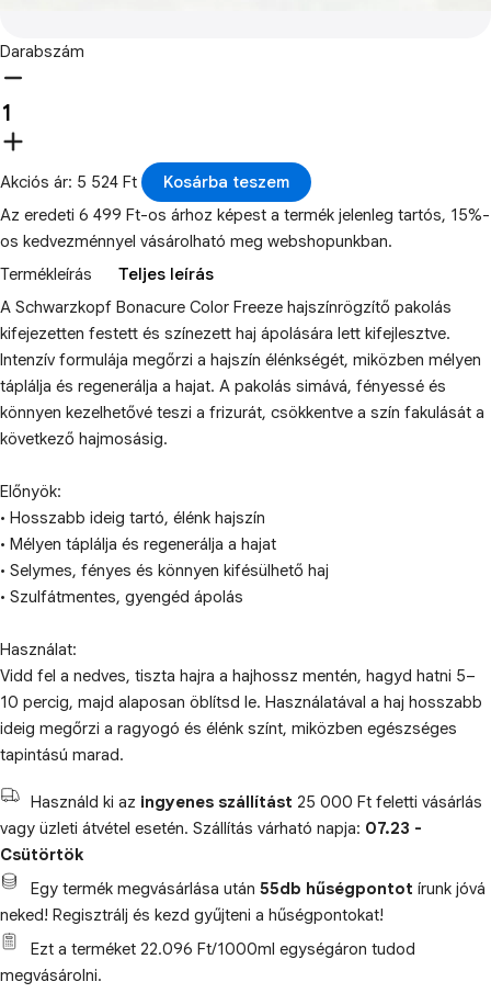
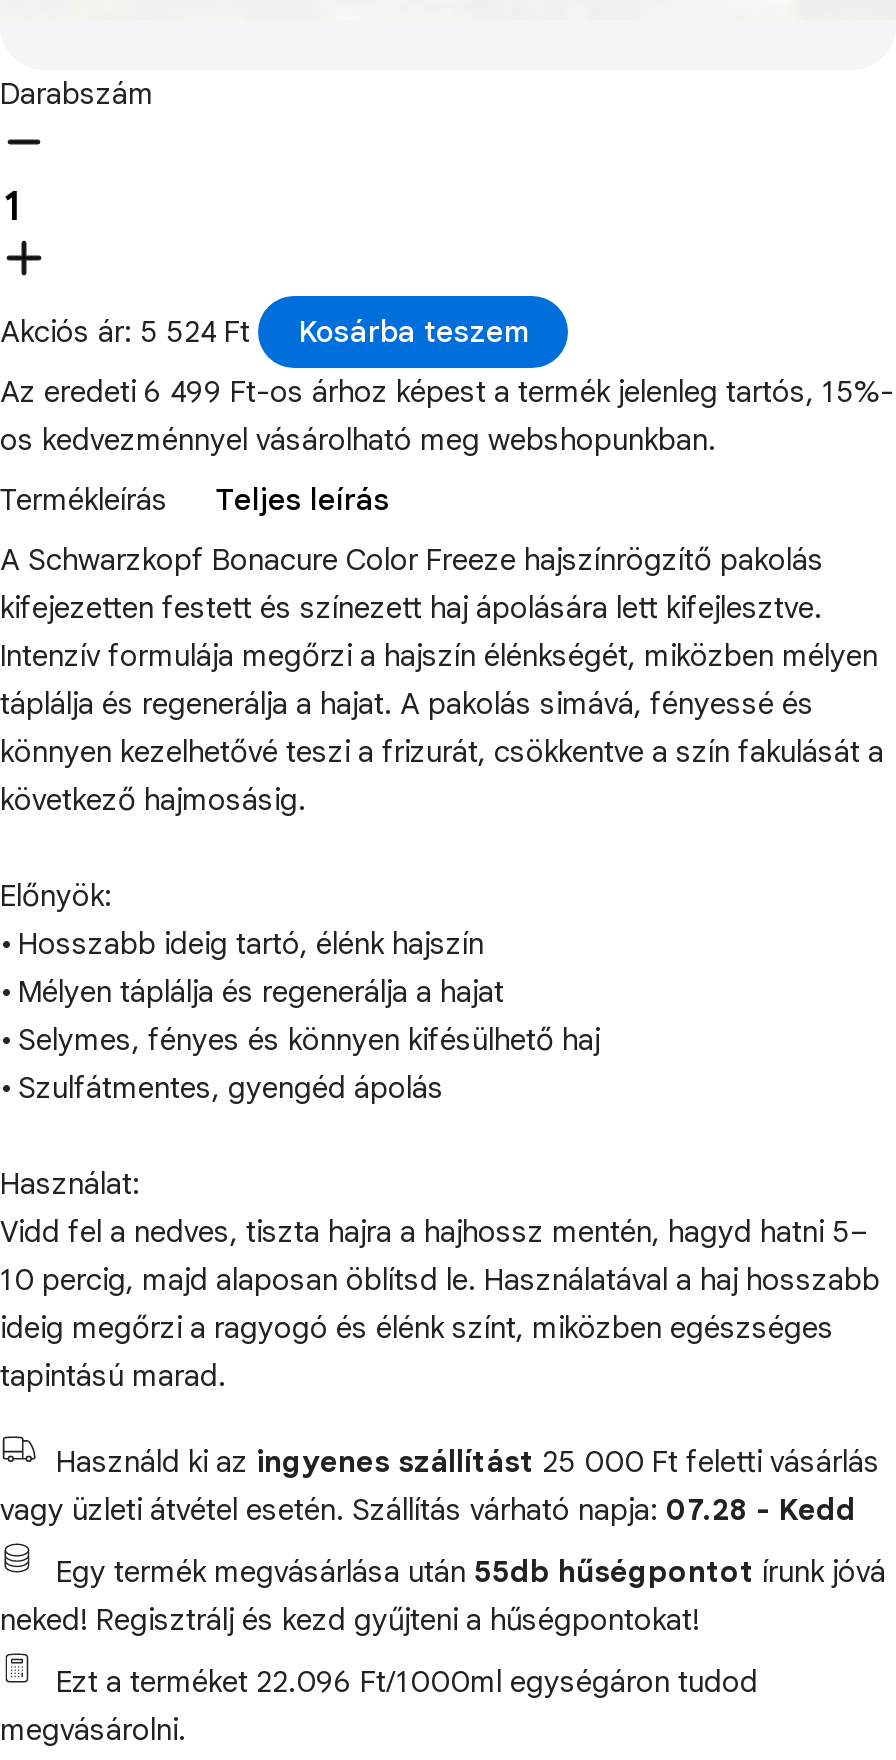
[0,819,422,865] vagy üzleti átvétel esetén. Szállítás várható napja: 07.23 - | Csütörtök -> [0,1492,856,1528] vagy üzleti átvétel esetén. Szállítás várható napja: 07.28 - Kedd

